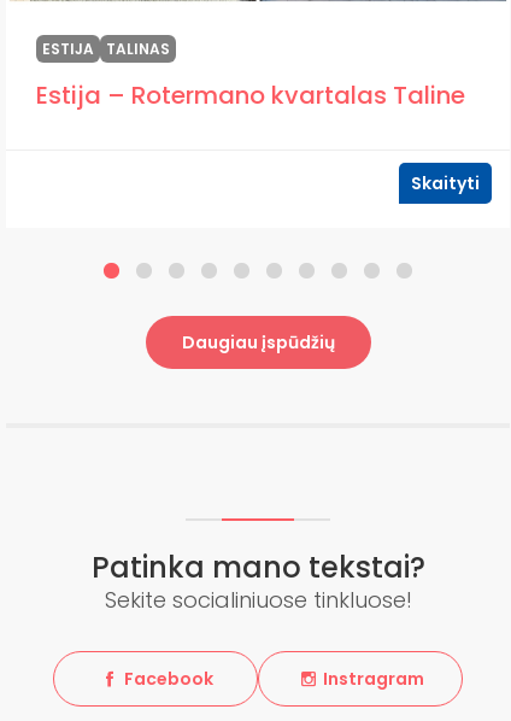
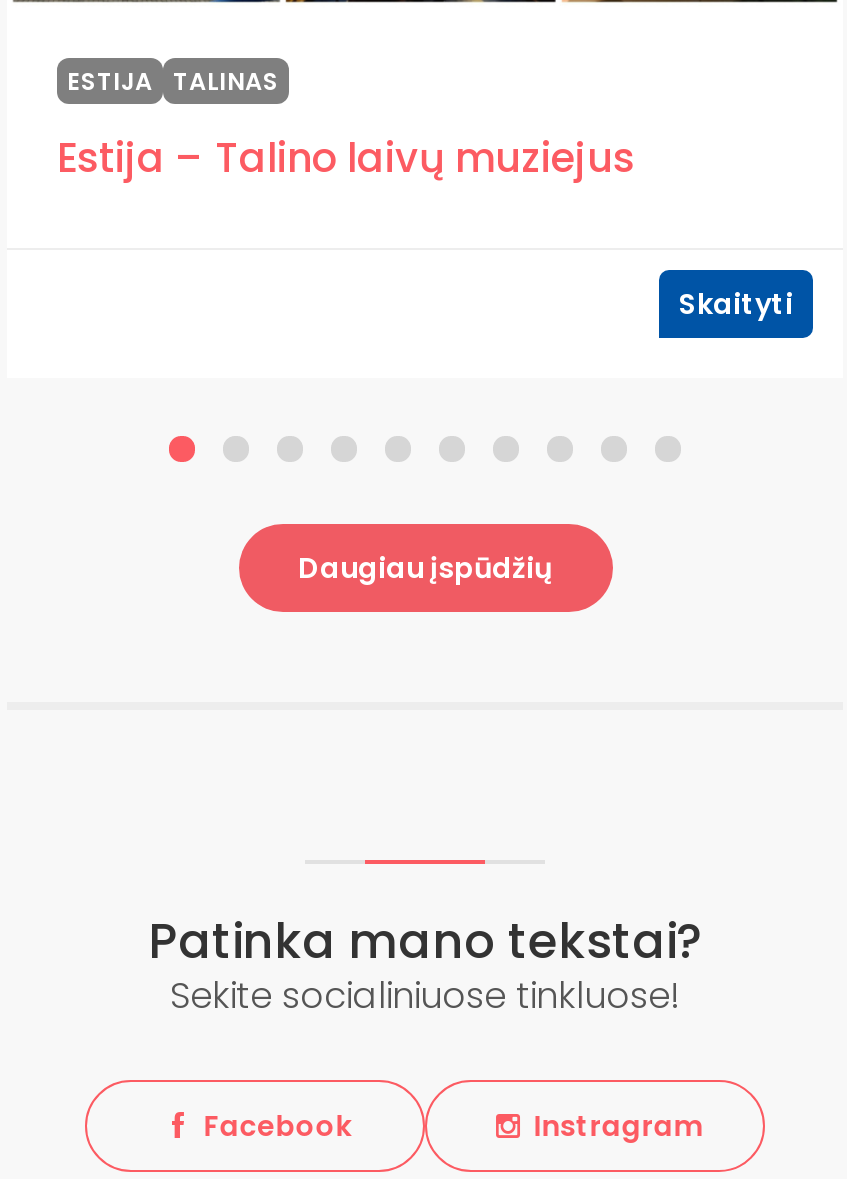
[36,78,465,112] Estija – Rotermano kvartalas Taline -> [57,130,635,186] Estija – Talino laivų muziejus

